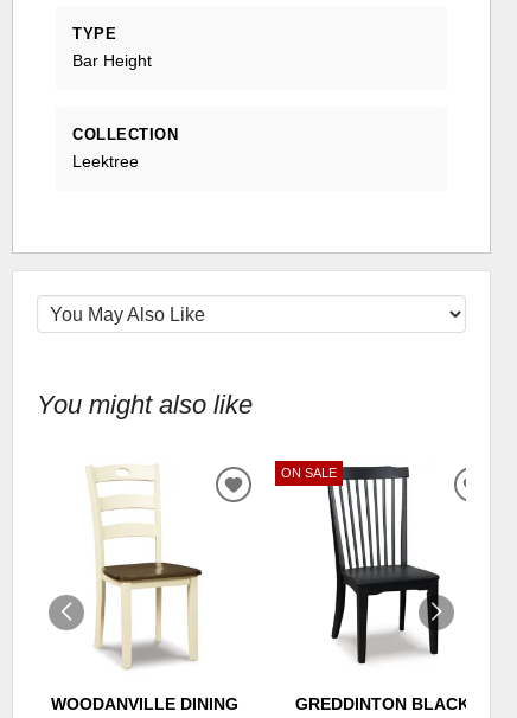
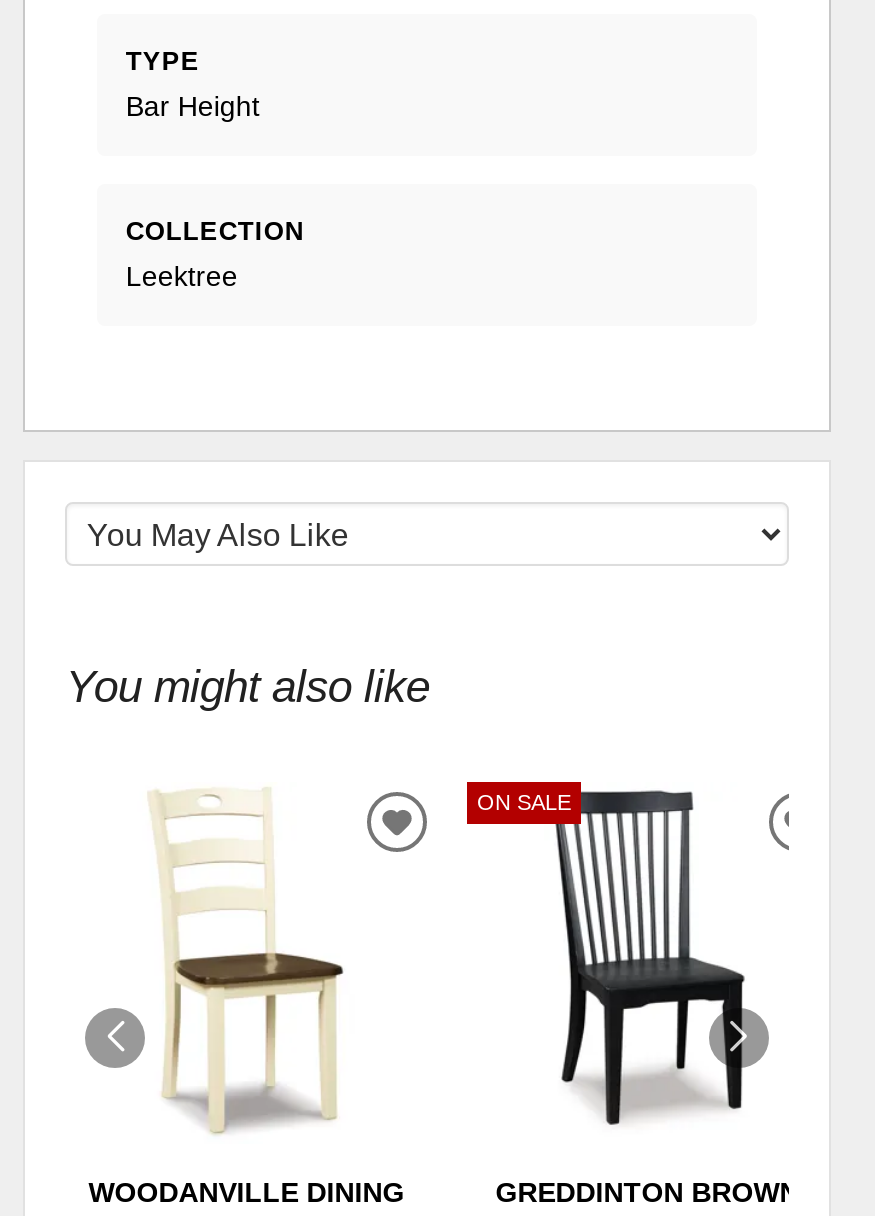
[295,694,469,713] GREDDINTON BLACK -> [496,1175,800,1207] GREDDINTON BROWN

